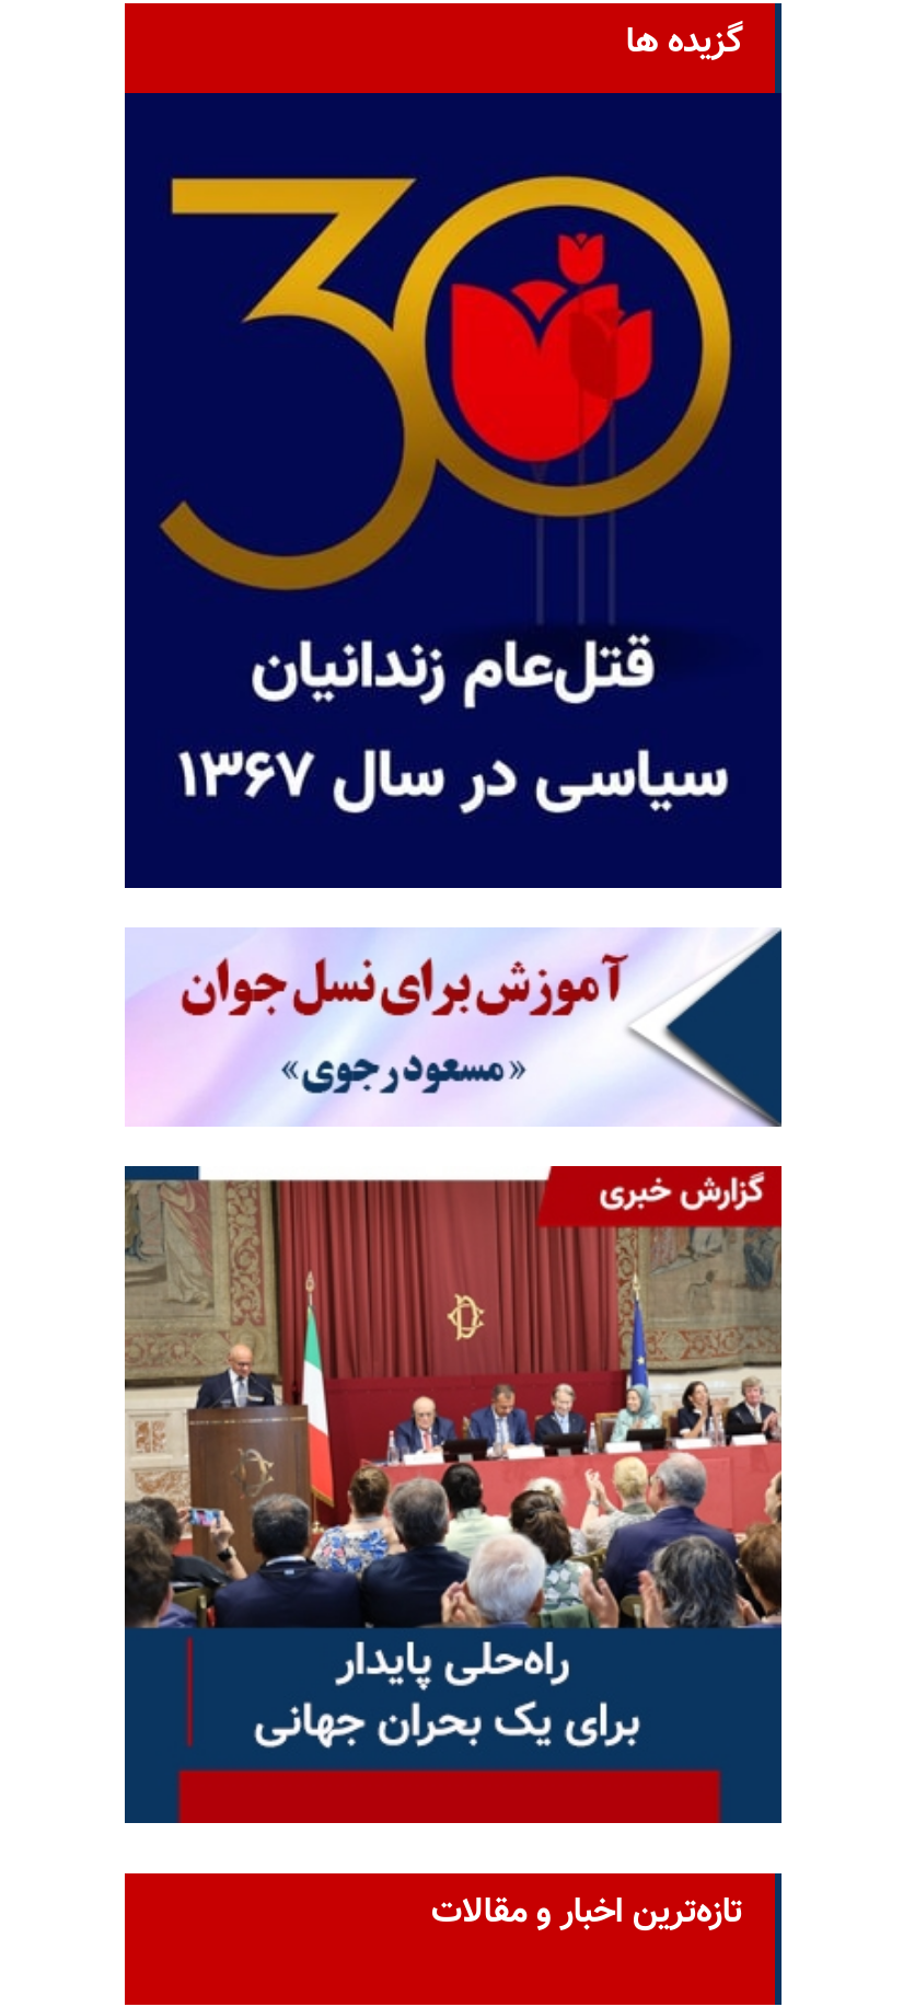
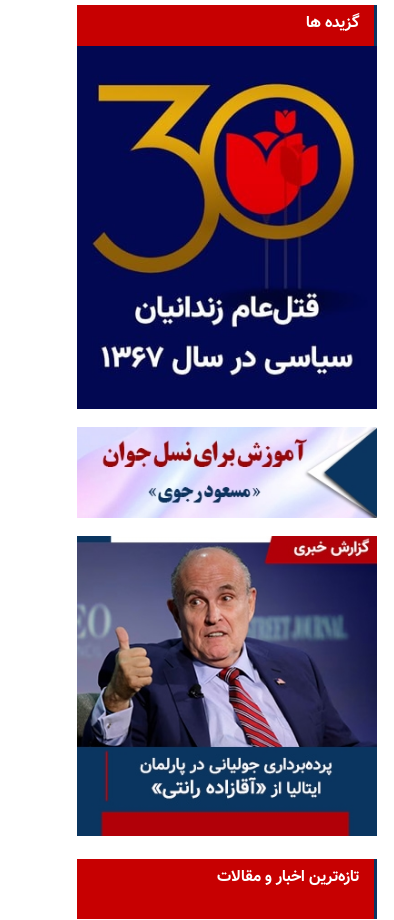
[123,1179,784,1749] [image] -> [77,542,378,801] [image]

